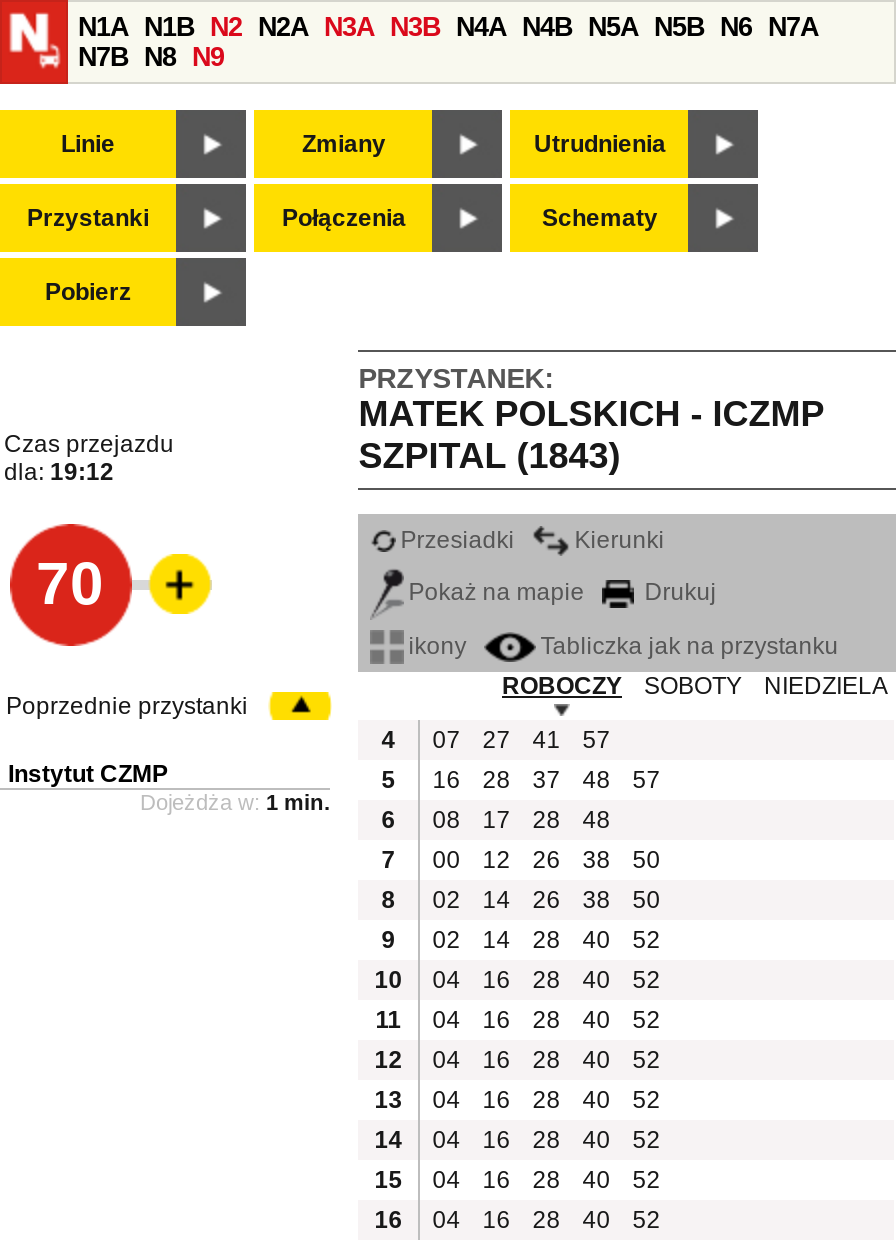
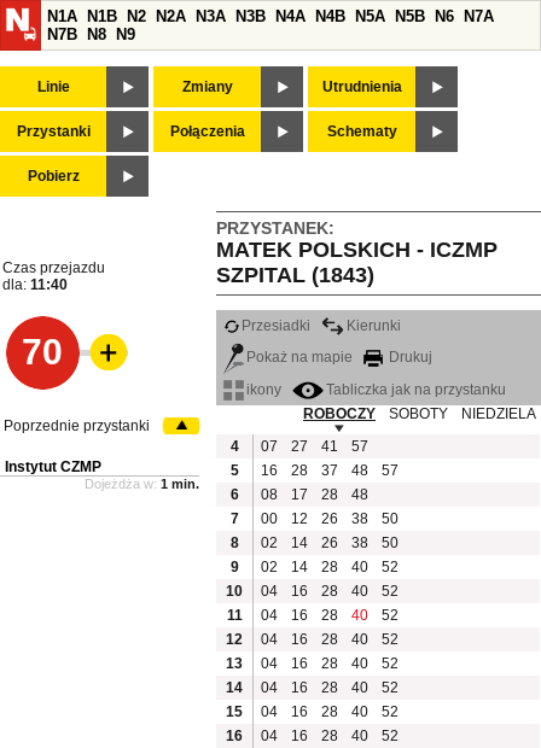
[4,458,114,486] dla: 19:12 -> [2,276,68,293] dla: 11:40

